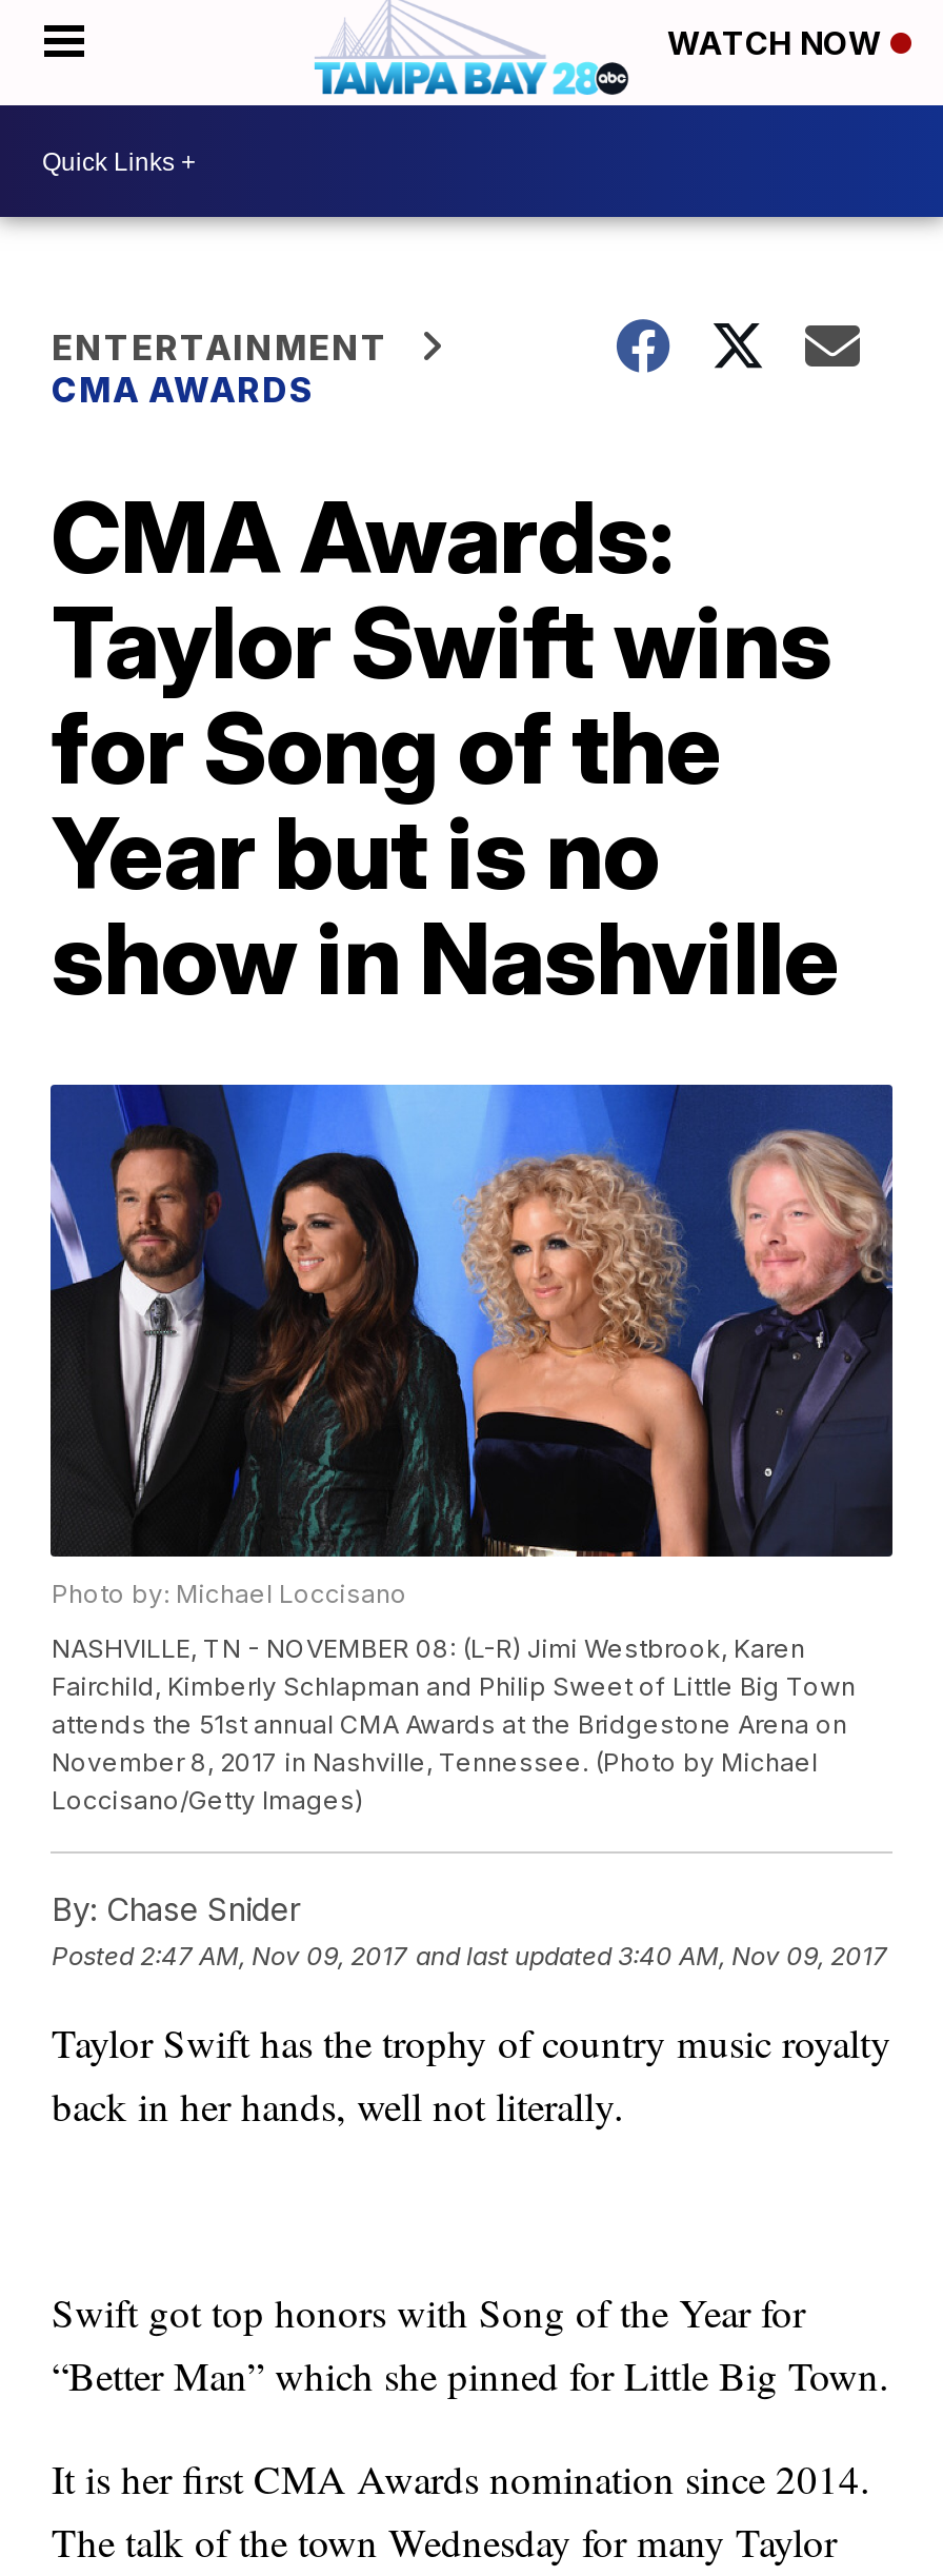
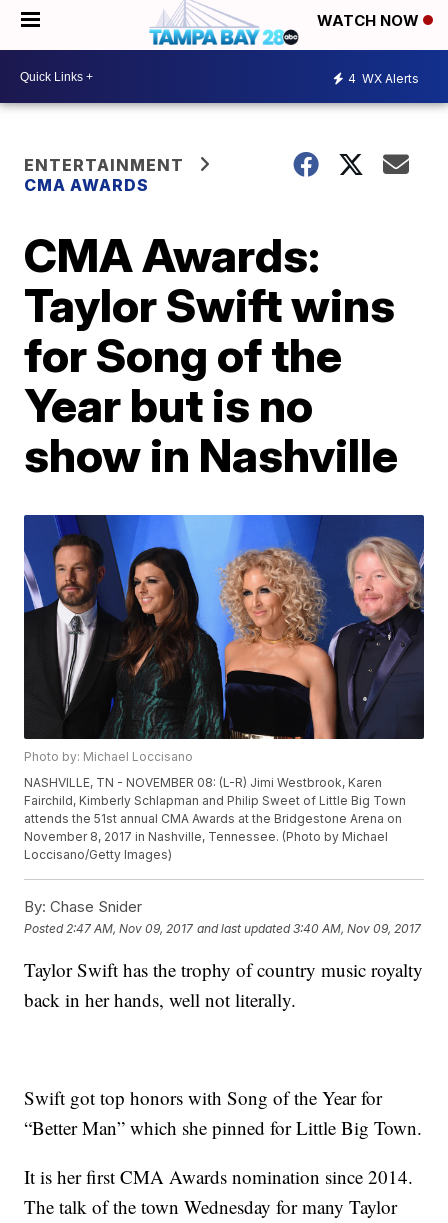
none -> [348,70,419,85] 4 WX Alerts

